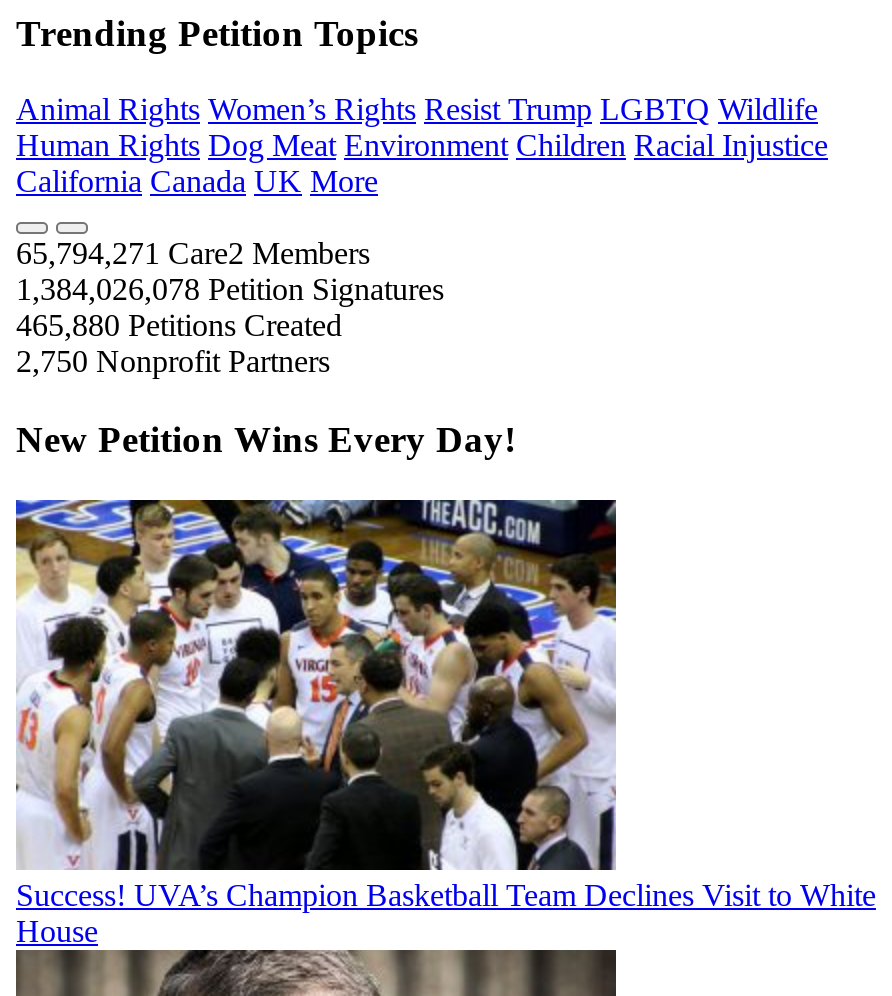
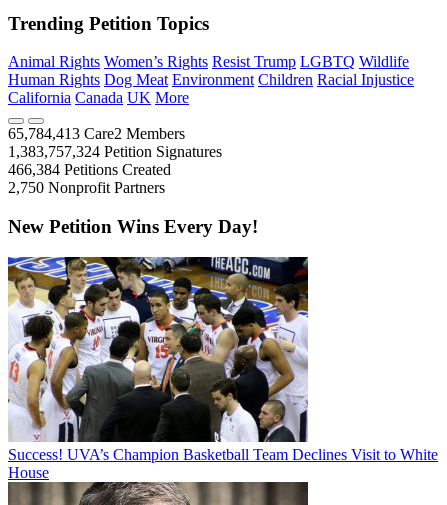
[16,237,370,271] 65,794,271 Care2 Members -> [8,125,185,142] 65,784,413 Care2 Members
[16,273,444,307] 1,384,026,078 Petition Signatures -> [8,143,222,160] 1,383,757,324 Petition Signatures
[16,309,342,343] 465,880 Petitions Created -> [8,161,171,178] 466,384 Petitions Created

